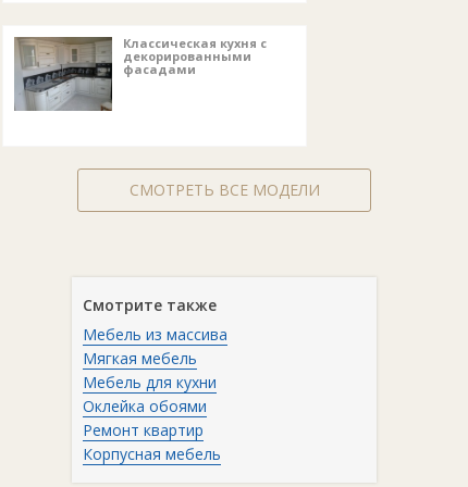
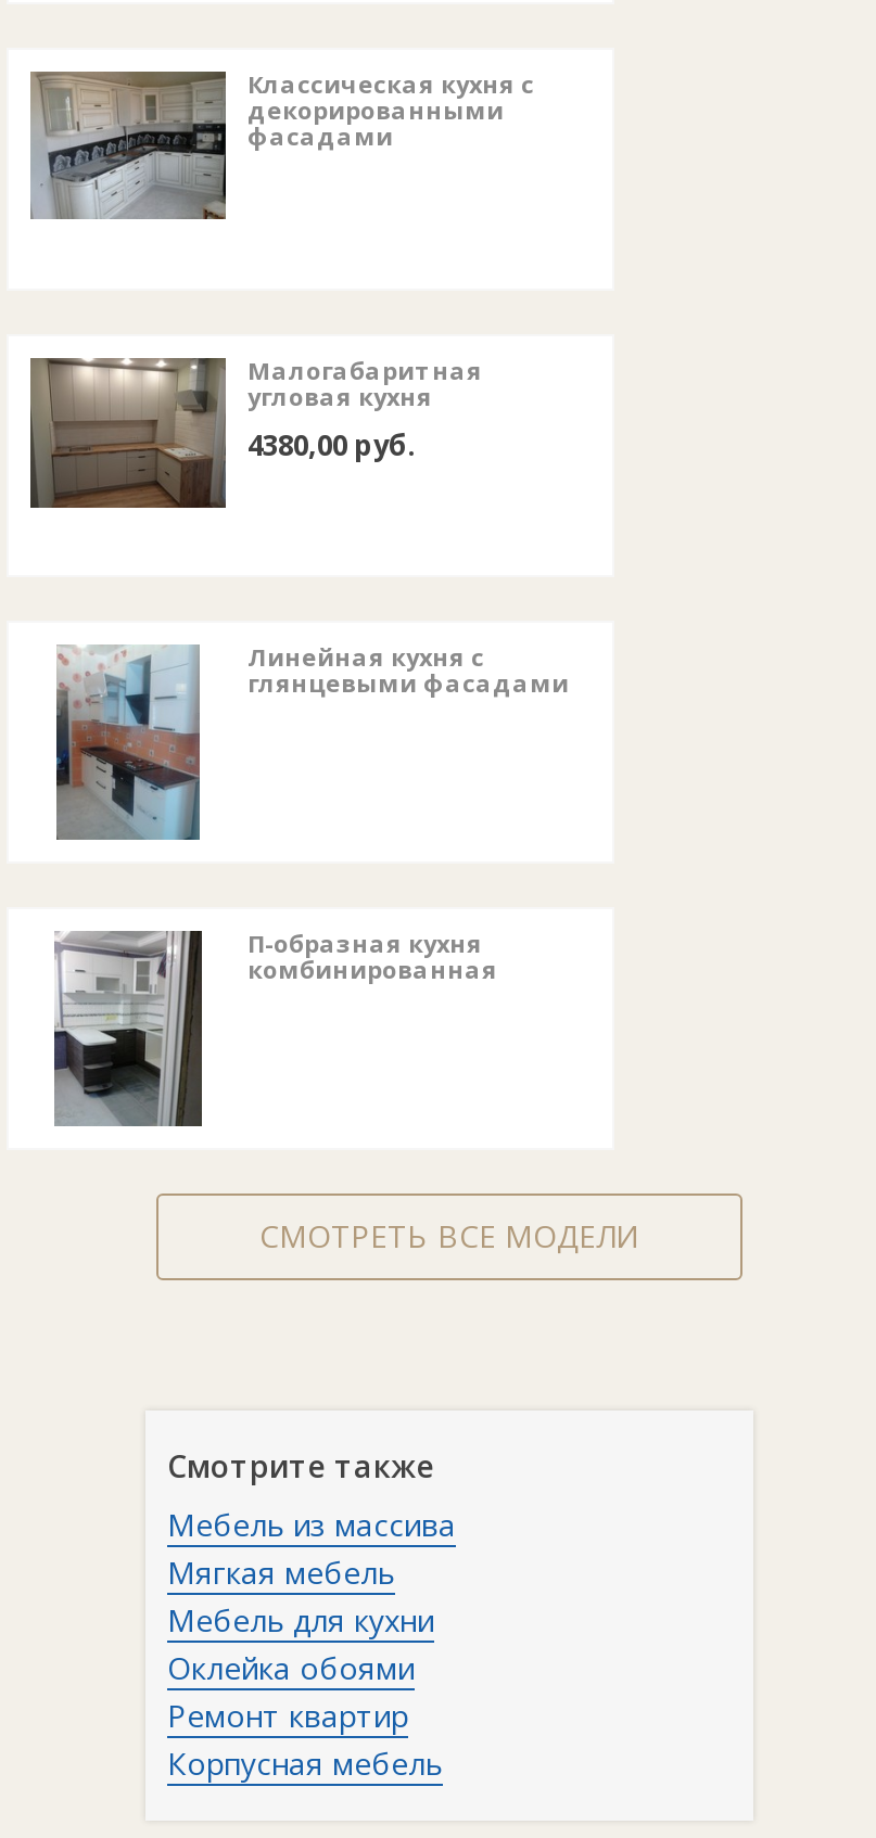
none -> [28,354,482,510] [image] | Малогабаритная | угловая кухня | 4380,00 руб.
none -> [52,927,497,1128] [image] | П-образная кухня | комбинированная
none -> [54,640,569,842] [image] | Линейная кухня с | глянцевыми фасадами

